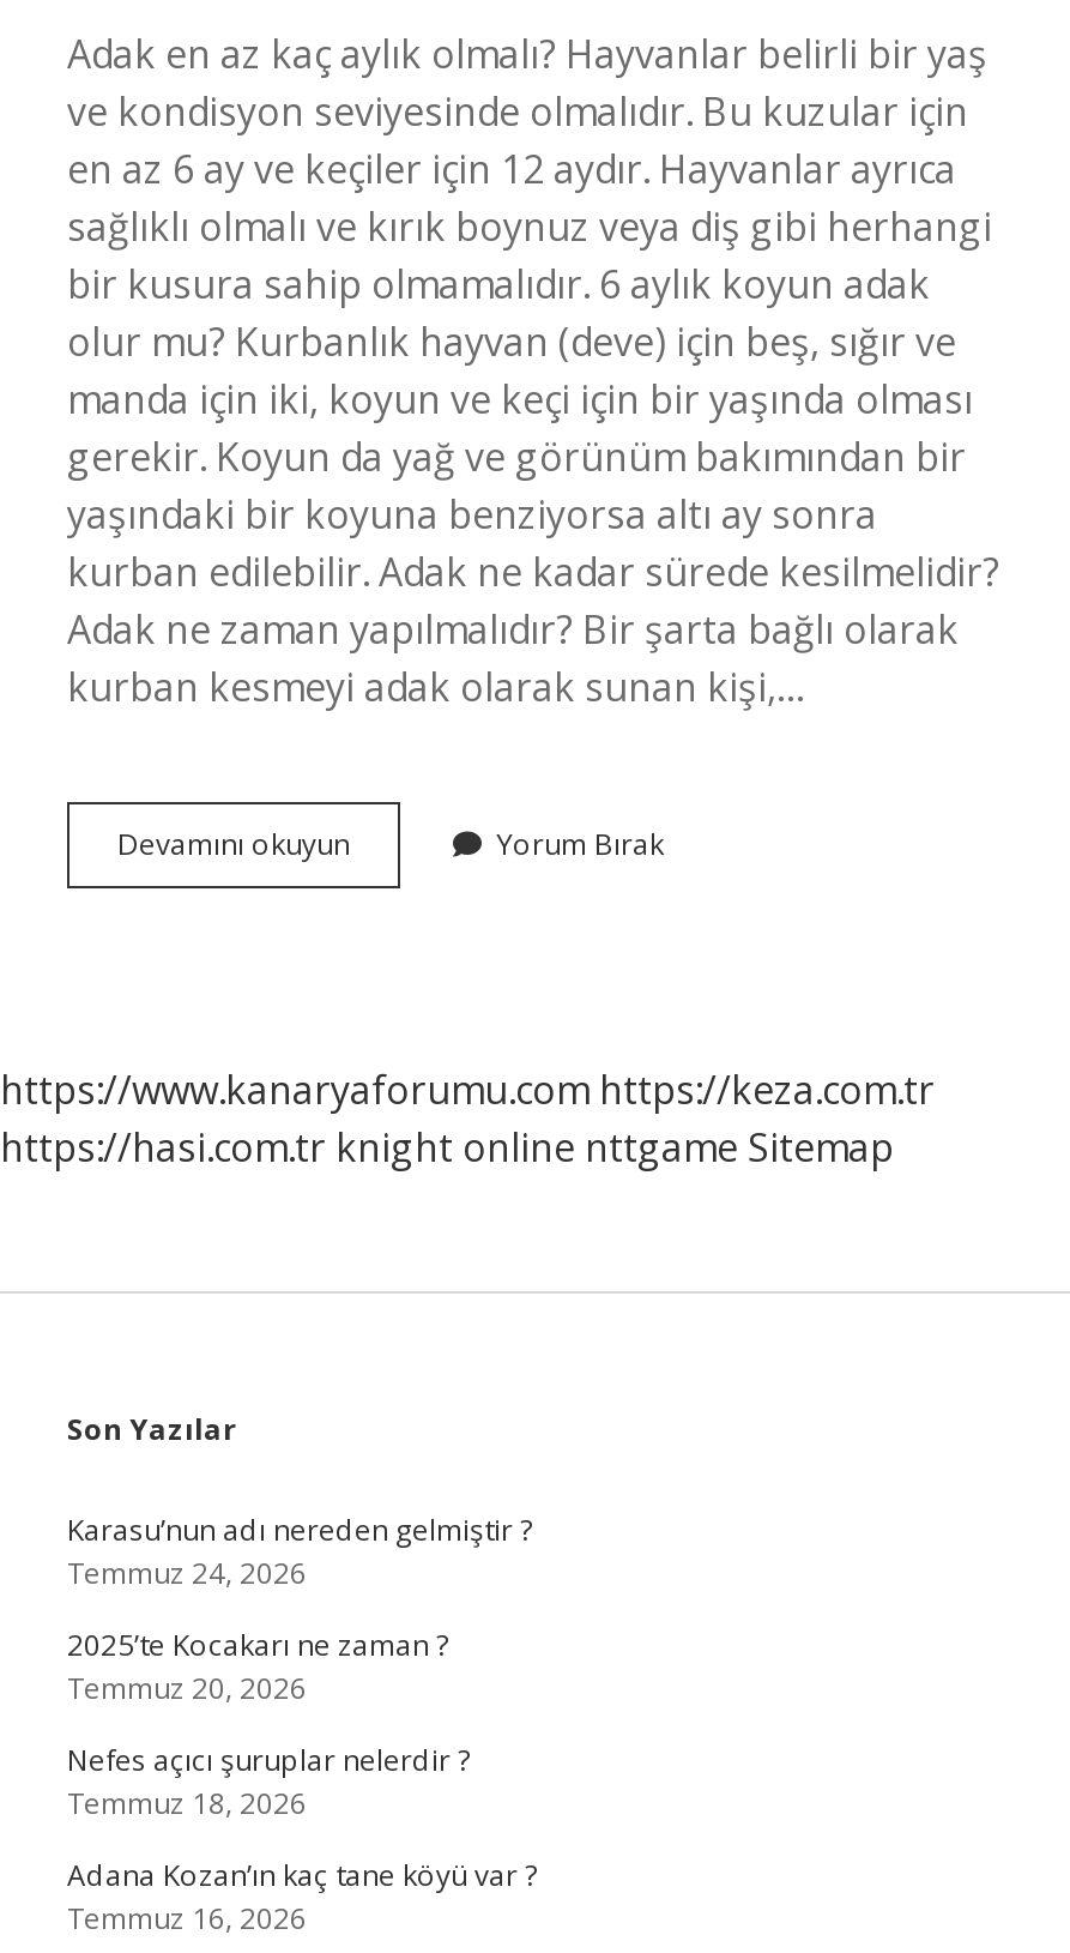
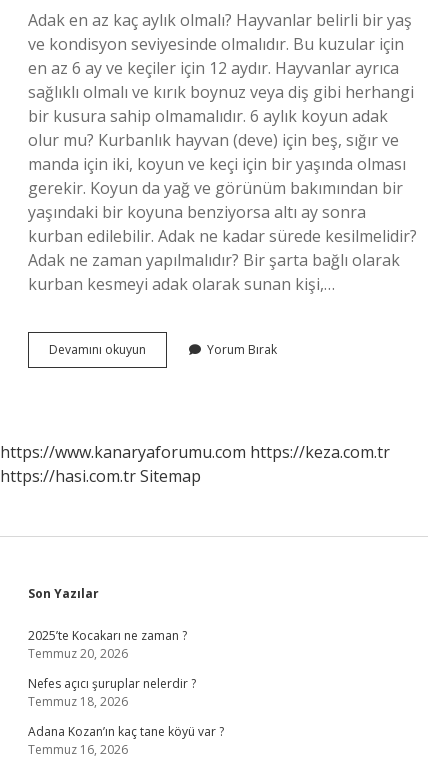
[0,1121,894,1174] https://hasi.com.tr knight online nttgame Sitemap -> [0,465,201,487] https://hasi.com.tr Sitemap
[67,1509,532,1593] Karasu’nun adı nereden gelmiştir ? | Temmuz 24, 2026 -> none

